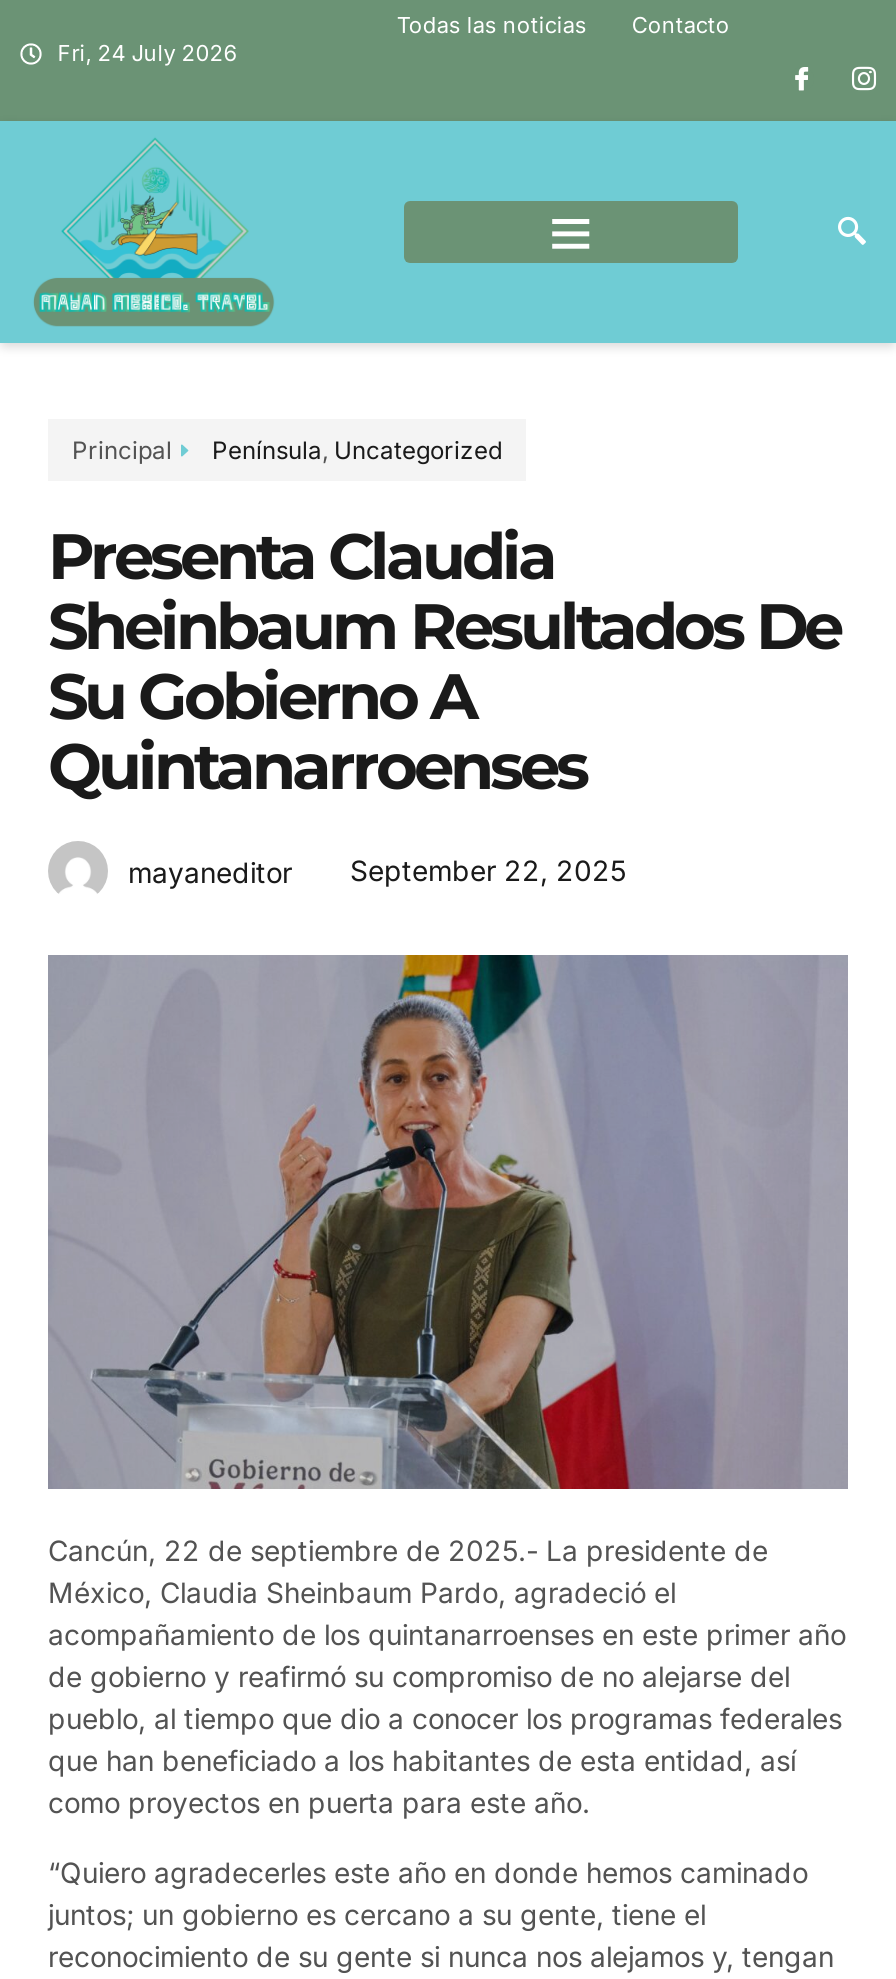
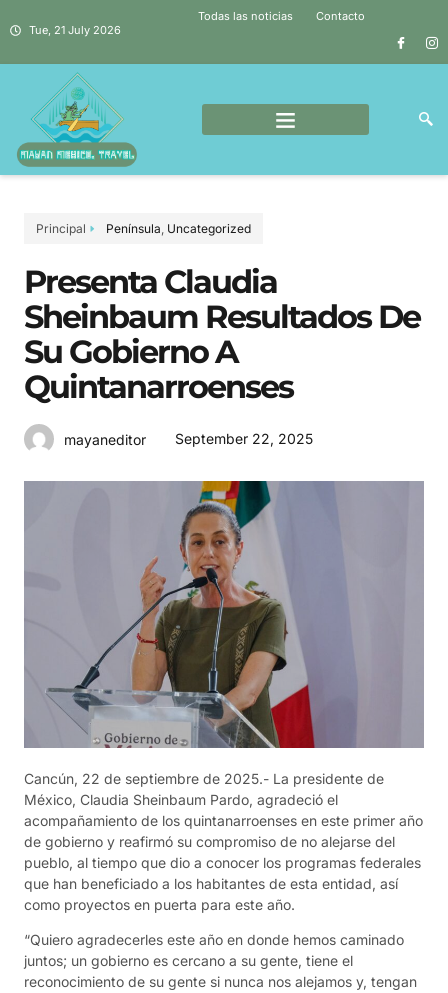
[58,38,238,66] Fri, 24 July 2026 -> [29,22,121,36] Tue, 21 July 2026

